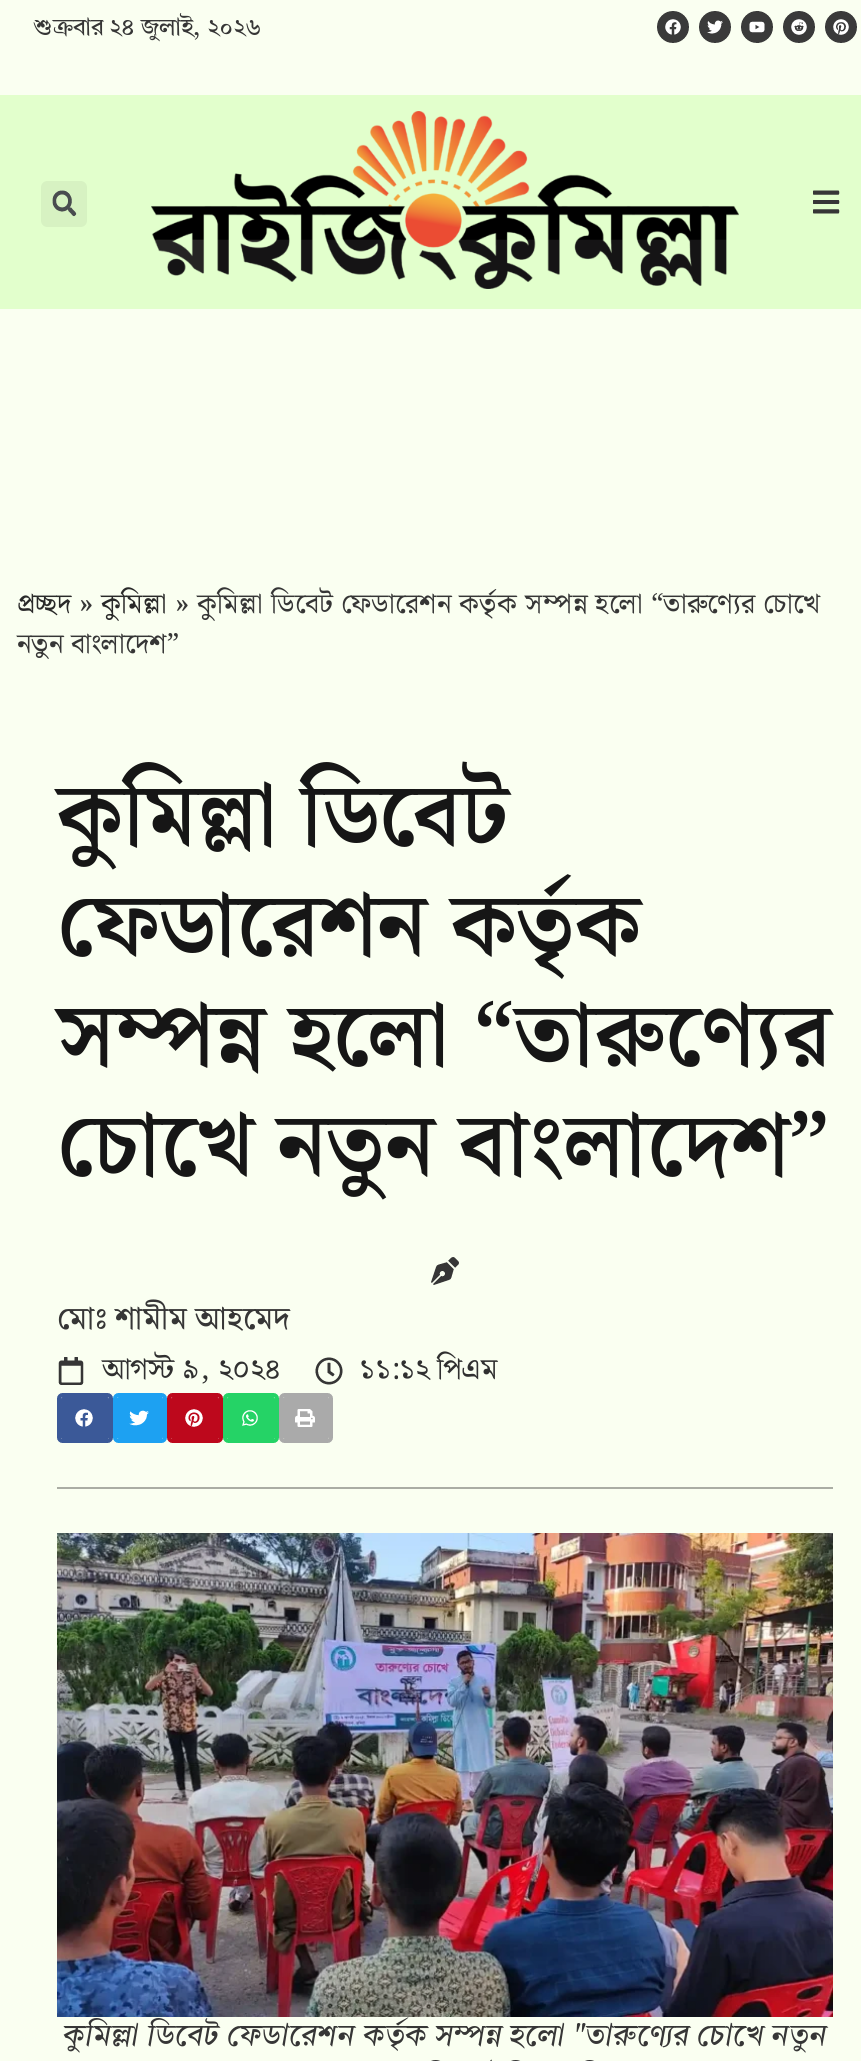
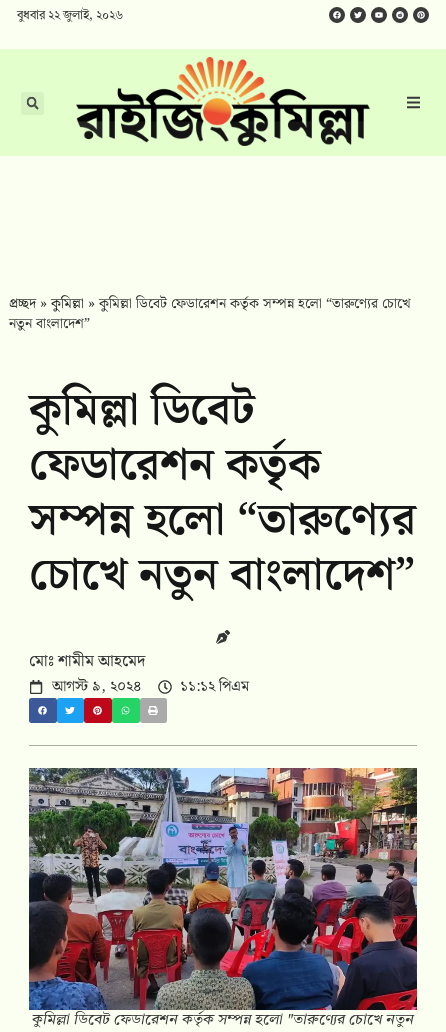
[33,17,261,41] শুক্রবার ২৪ জুলাই, ২০২৬ -> [17,10,123,22] বুধবার ২২ জুলাই, ২০২৬

